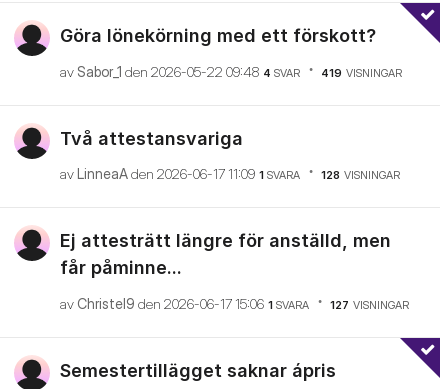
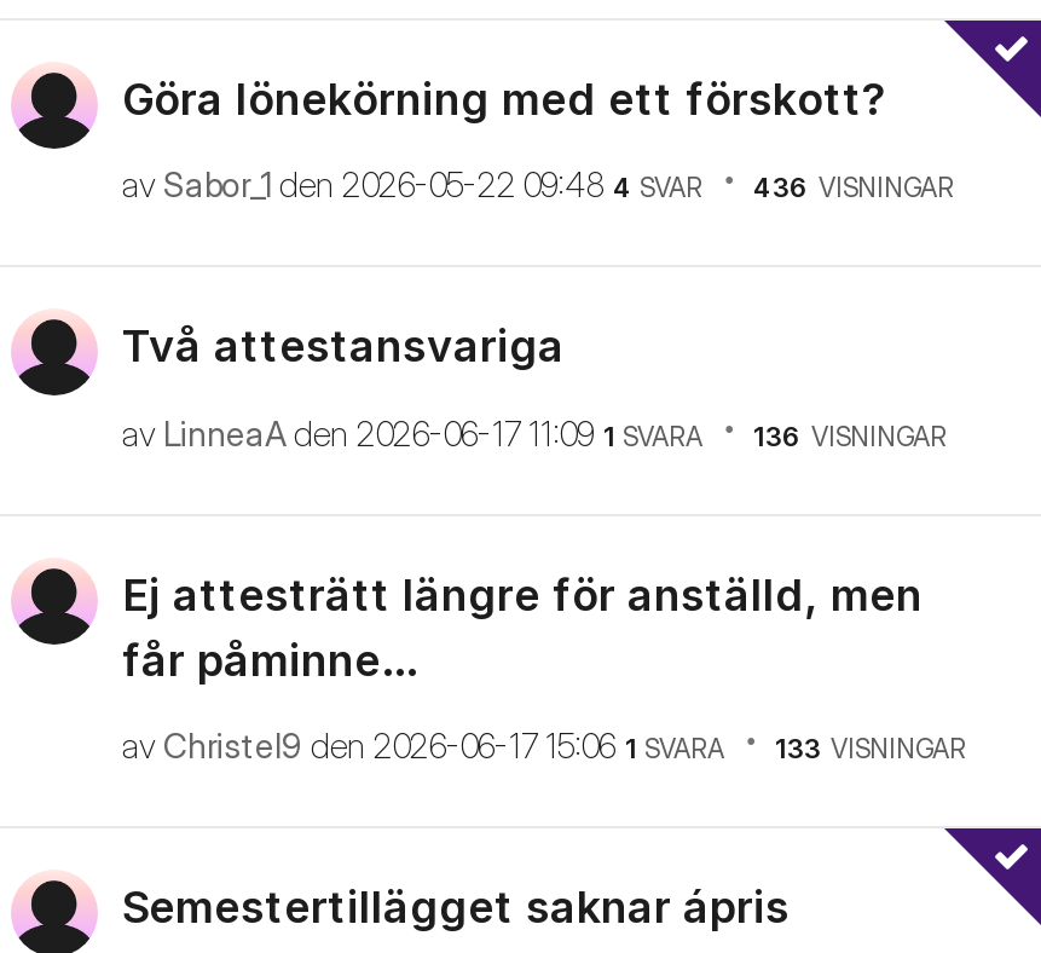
[321,65,402,79] 419 VISNINGAR -> [753,171,954,204] 436 VISNINGAR
[60,165,400,182] av LinneaA den 2026-06-17 11:09 1 SVARA 128 VISNINGAR -> [122,411,947,452] av LinneaA den 2026-06-17 11:09 1 SVARA 136 VISNINGAR
[60,294,409,311] av Christel9 den 2026-06-17 15:06 1 SVARA 127 VISNINGAR -> [122,724,966,766] av Christel9 den 2026-06-17 15:06 1 SVARA 133 VISNINGAR

